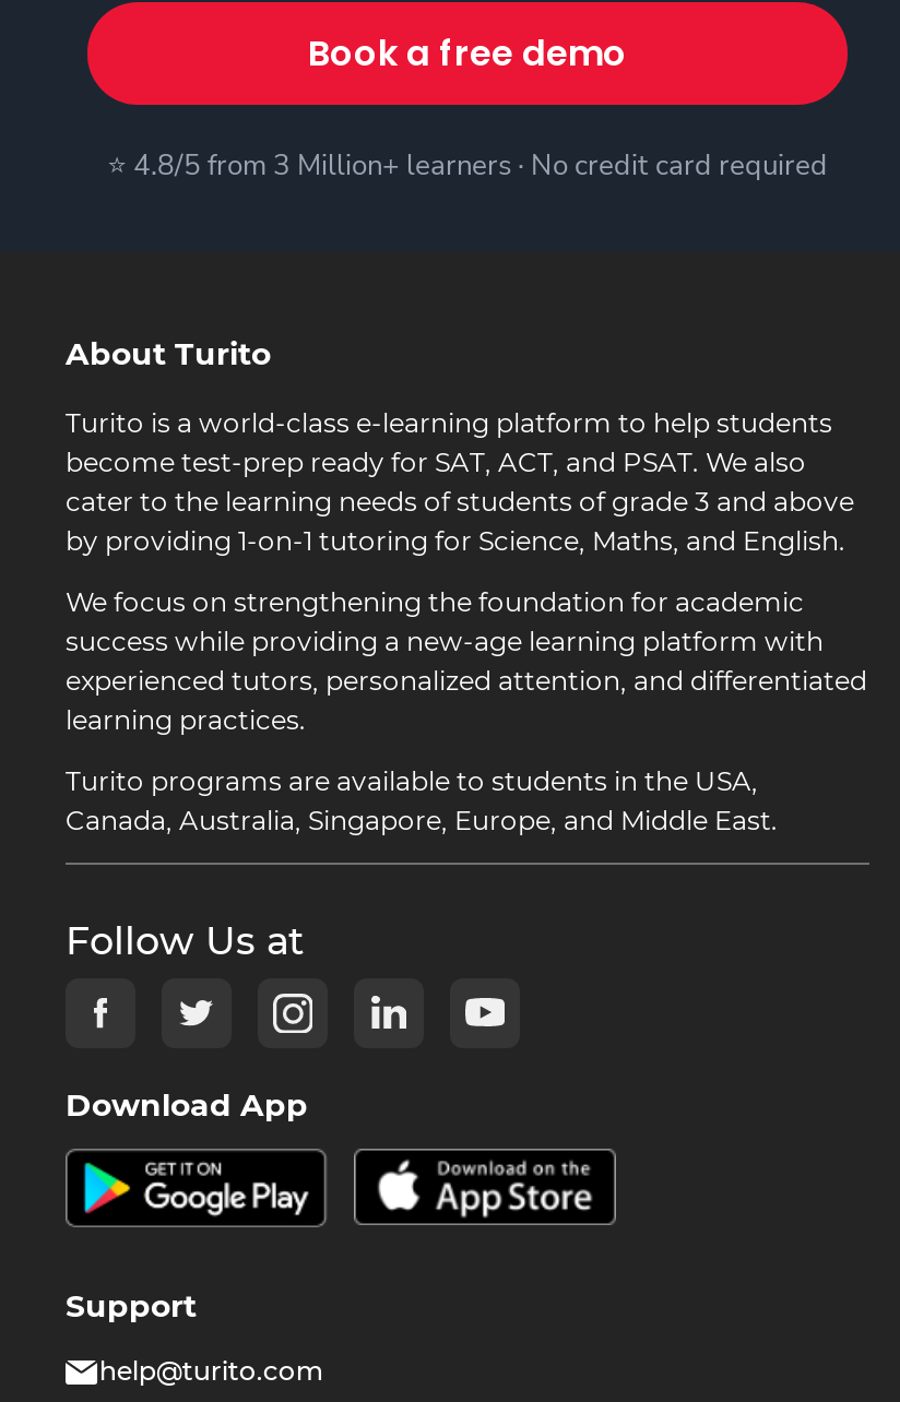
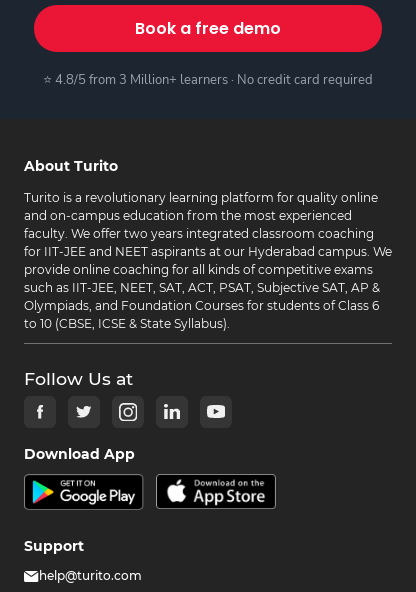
[66,406,867,836] Turito is a world-class e-learning platform to help students | become test-prep ready for SAT, ACT, and PSAT. We also | cater to the learning needs of students of grade 3 and above | by providing 1-on-1 tutoring for Science, Maths, and English. | We focus on strengthening the foundation for academic | success while providing a new-age learning platform with | experienced tutors, personalized attention, and differentiated | learning practices. | Turito programs are available to students in the USA, | Canada, Australia, Singapore, Europe, and Middle East. -> [24,190,392,331] Turito is a revolutionary learning platform for quality online | and on-campus education from the most experienced | faculty. We offer two years integrated classroom coaching | for IIT-JEE and NEET aspirants at our Hyderabad campus. We | provide online coaching for all kinds of competitive exams | such as IIT-JEE, NEET, SAT, ACT, PSAT, Subjective SAT, AP & | Olympiads, and Foundation Courses for students of Class 6 | to 10 (CBSE, ICSE & State Syllabus).

